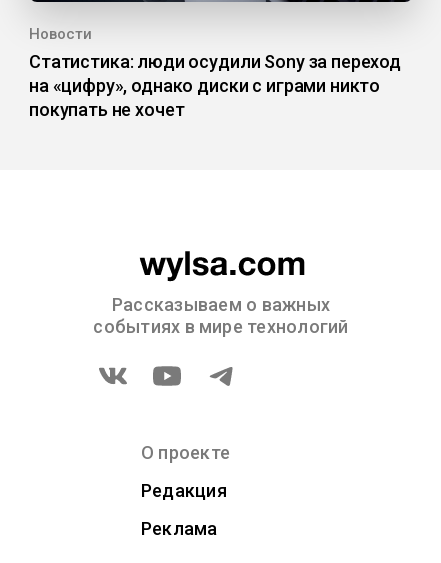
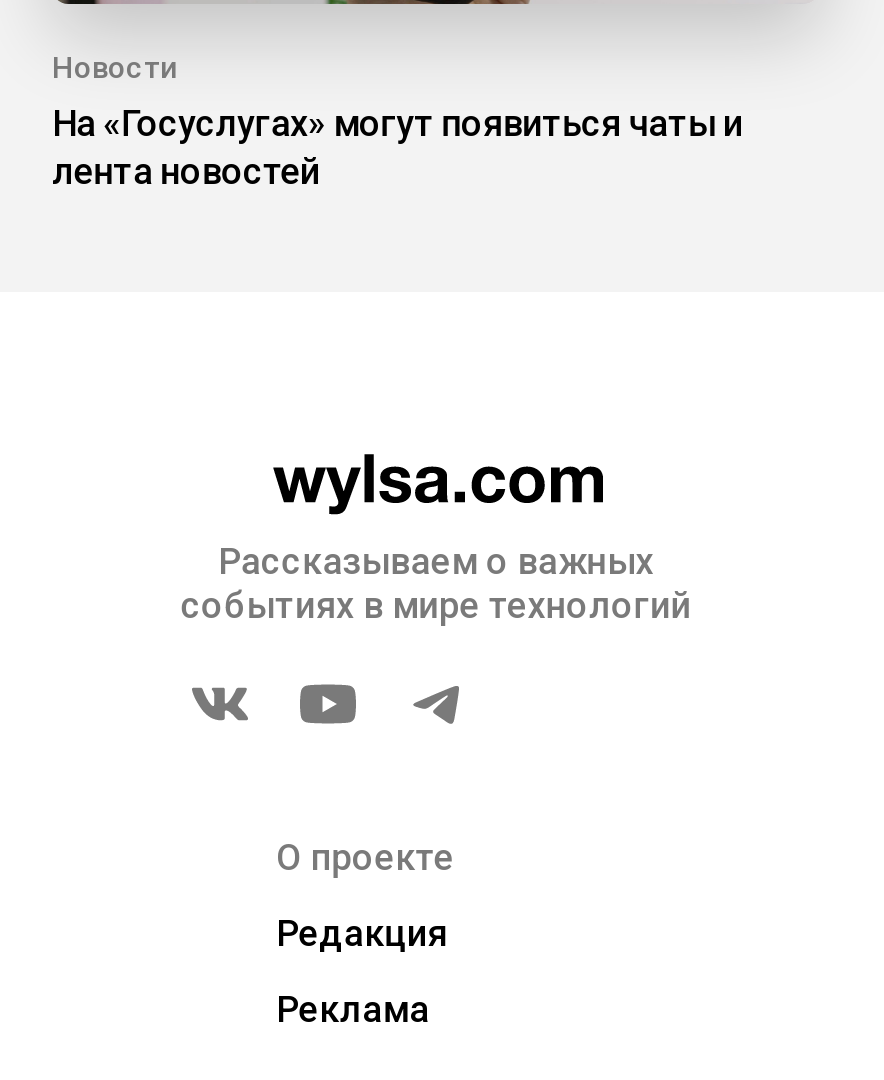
[29,51,401,120] Статистика: люди осудили Sony за переход | на «цифру», однако диски с играми никто | покупать не хочет -> [52,102,743,192] На «Госуслугах» могут появиться чаты и | лента новостей

